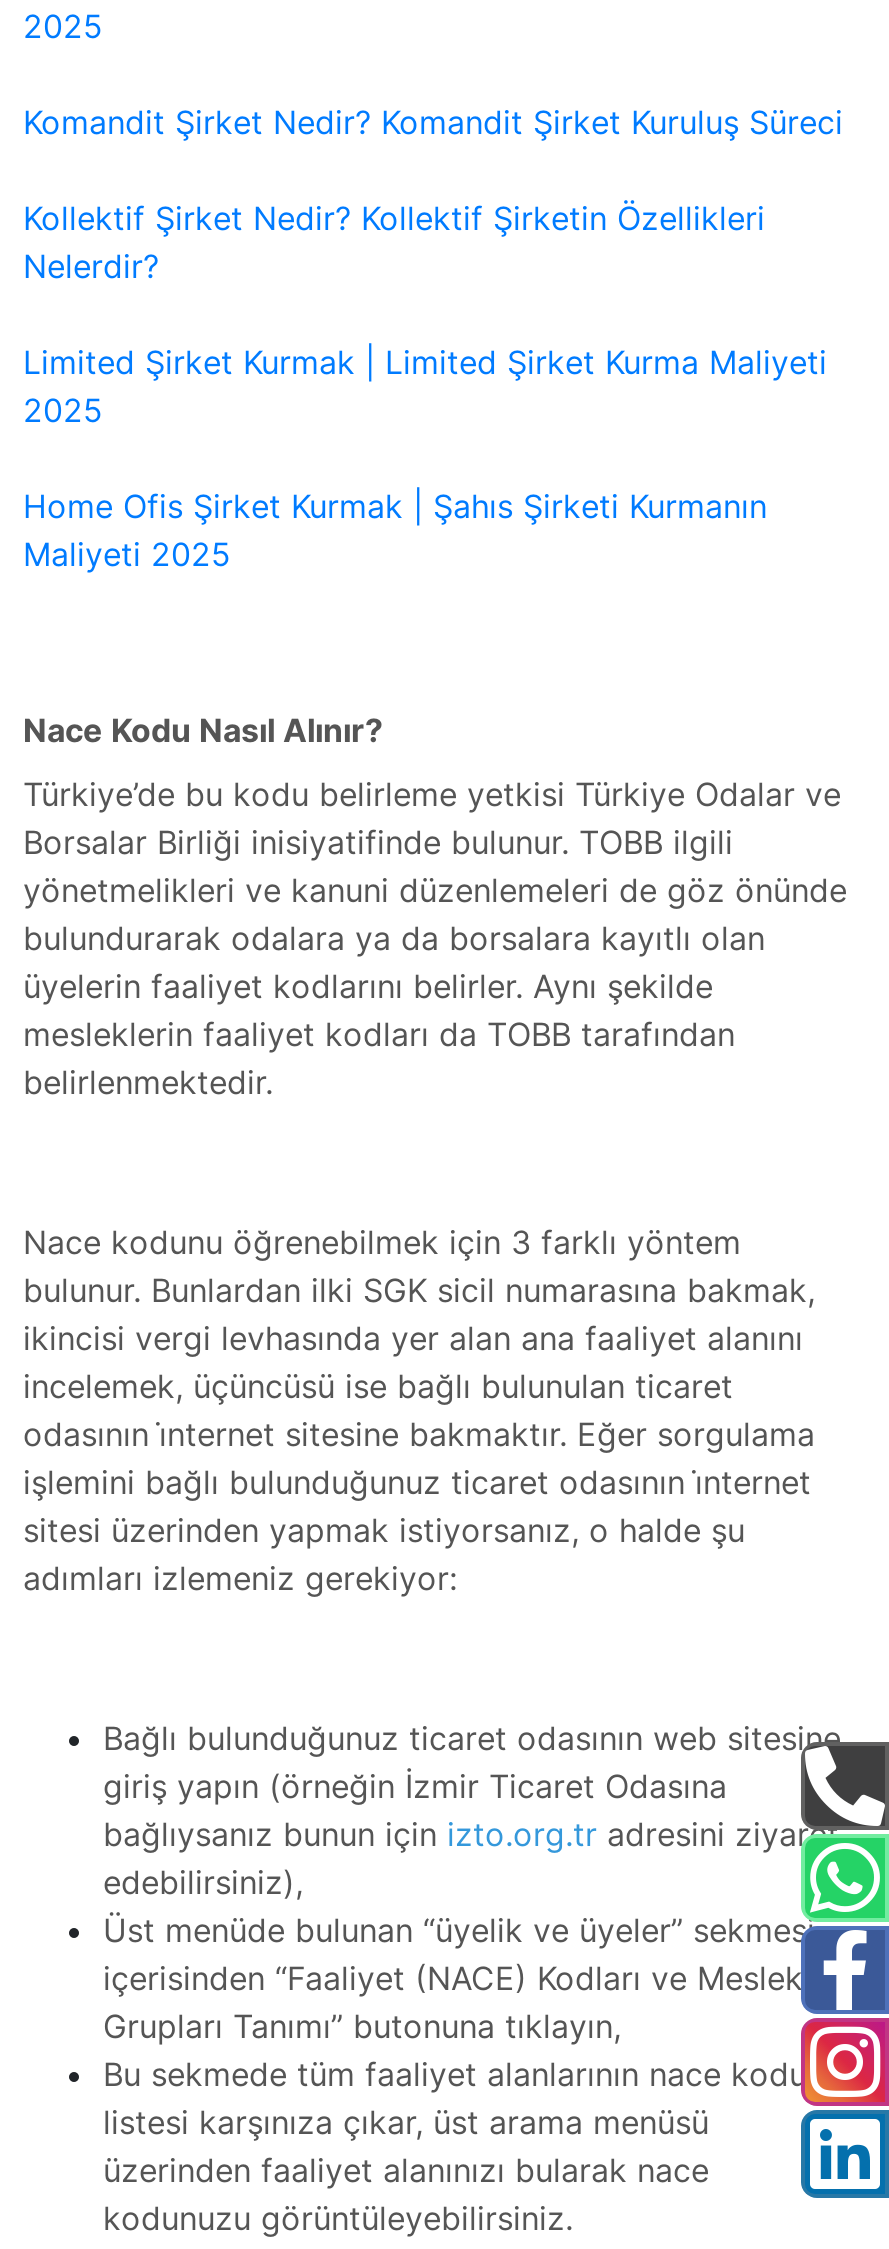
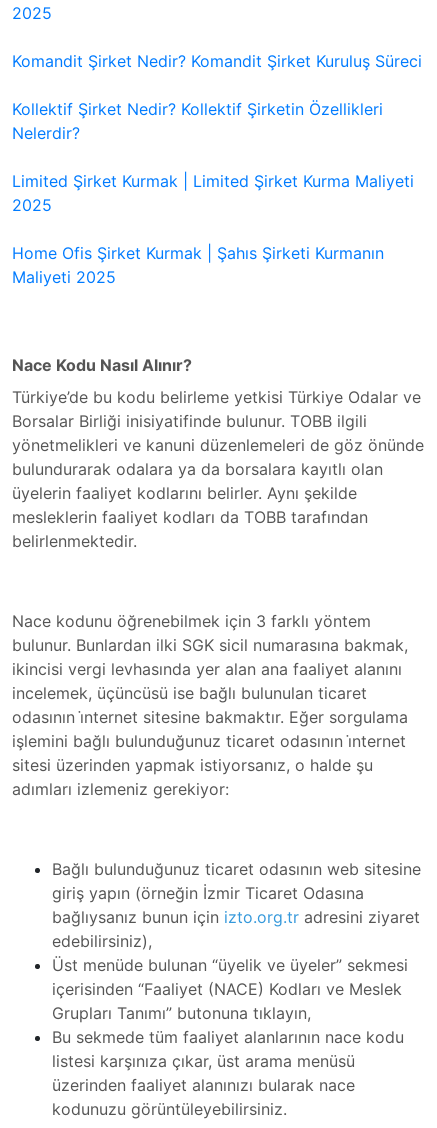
[799,1740,883,2200] [image] -> none

